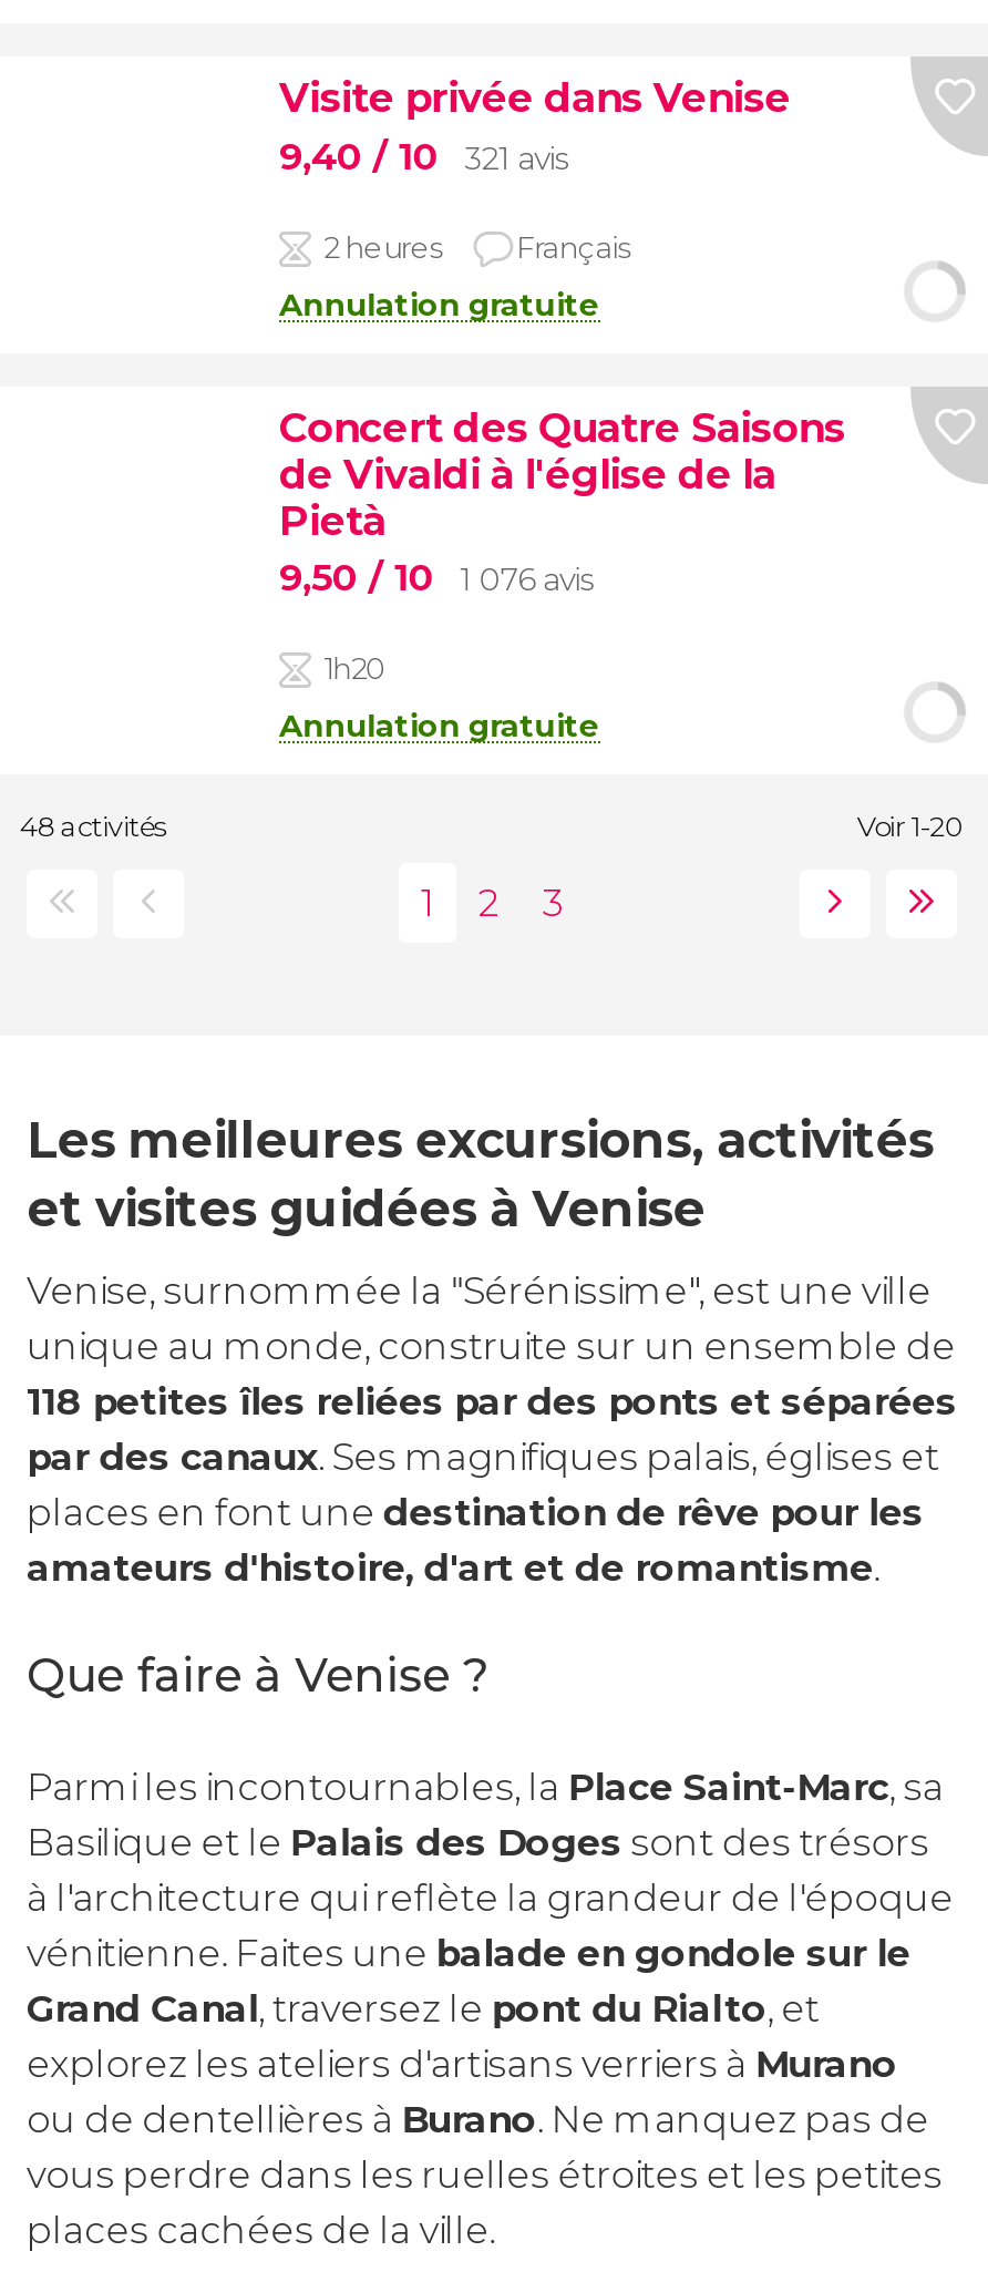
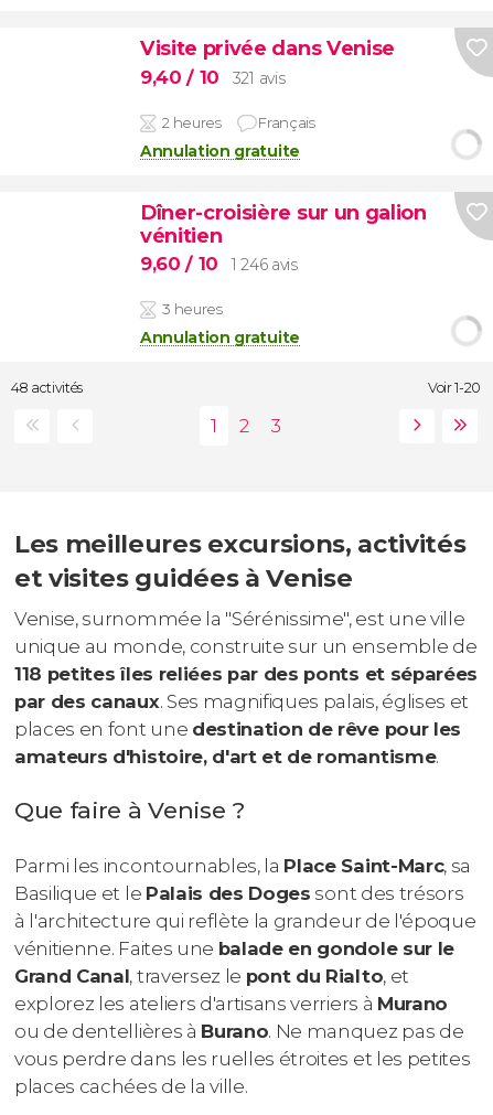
[279,402,845,600] Concert des Quatre Saisons | de Vivaldi à l'église de la | Pietà | 9,50 / 10 | 1 076 avis -> [140,200,426,275] Dîner-croisière sur un galion | vénitien | 9,60 / 10 | 1 246 avis
[324,651,388,686] 1h20 -> [162,300,222,318] 3 heures

